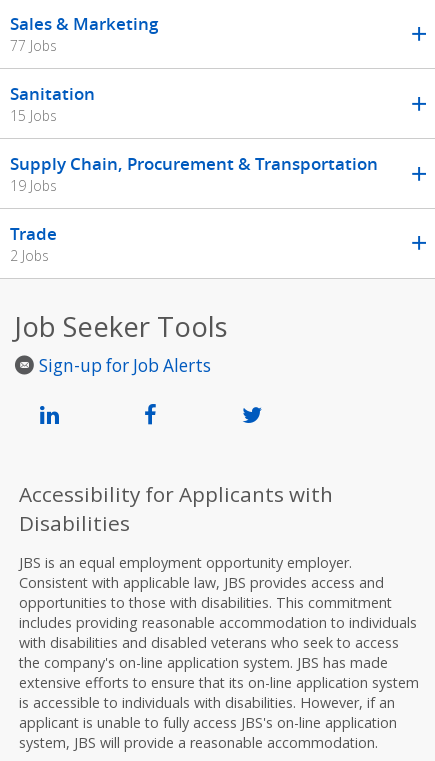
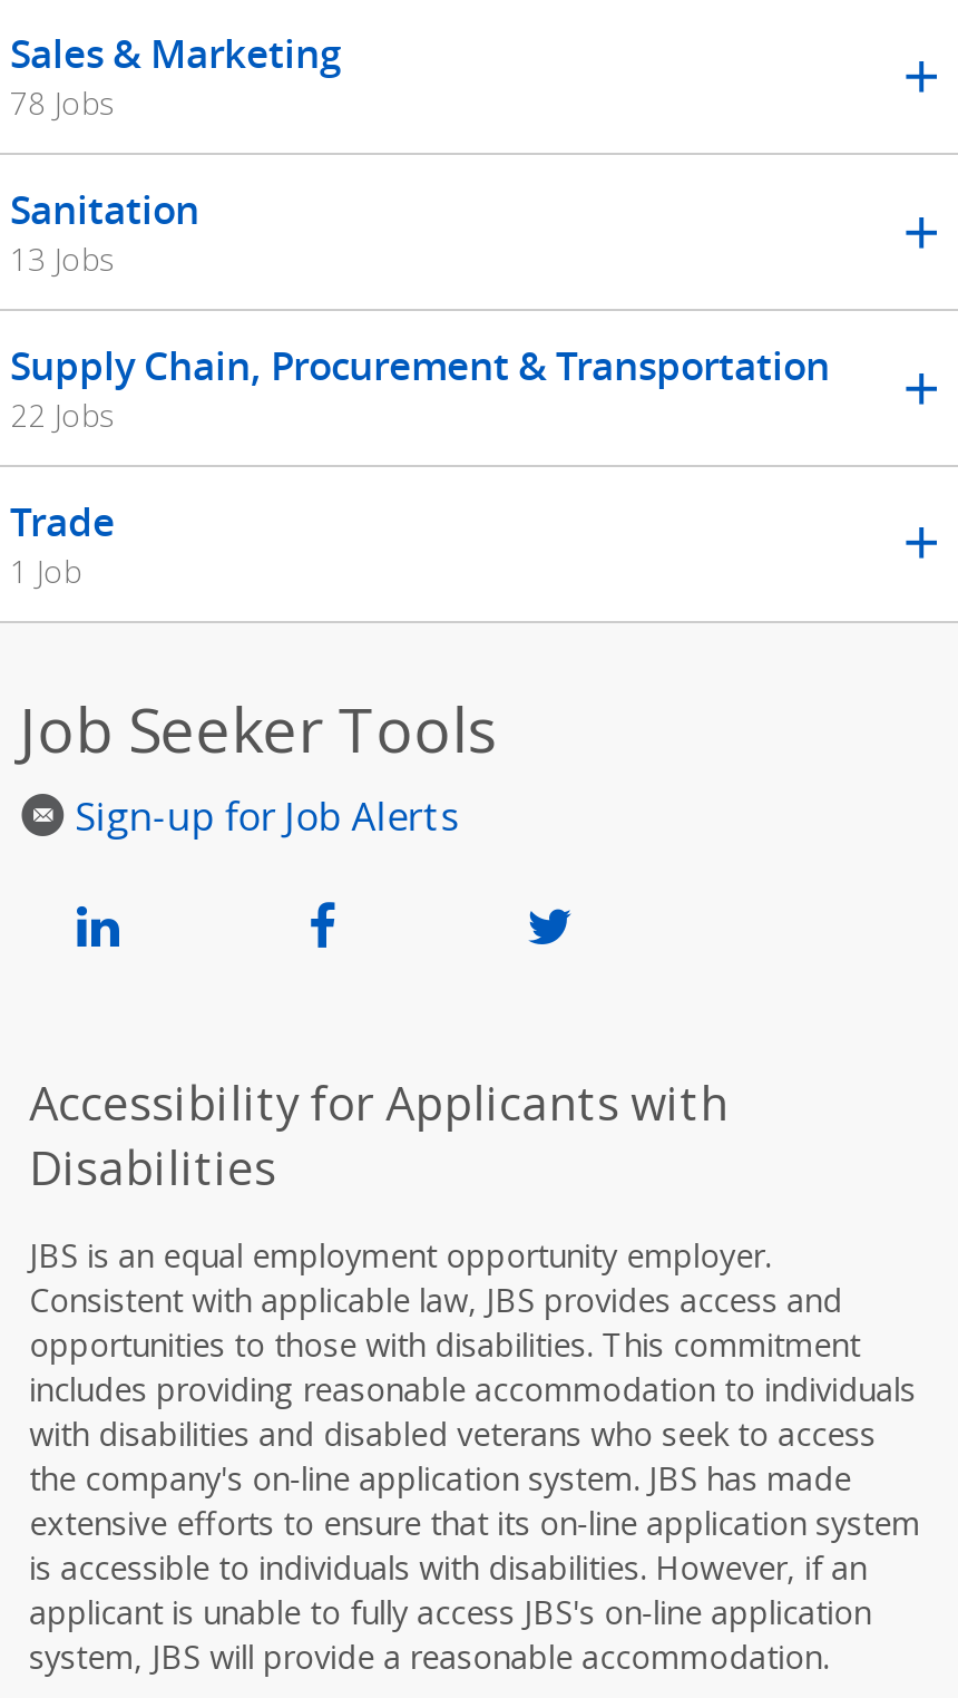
[10,36,57,55] 77 Jobs -> [10,82,115,125] 78 Jobs
[10,106,57,125] 15 Jobs -> [10,238,115,281] 13 Jobs
[10,176,57,195] 19 Jobs -> [10,394,115,436] 22 Jobs
[10,246,49,265] 2 Jobs -> [10,550,81,592] 1 Job

